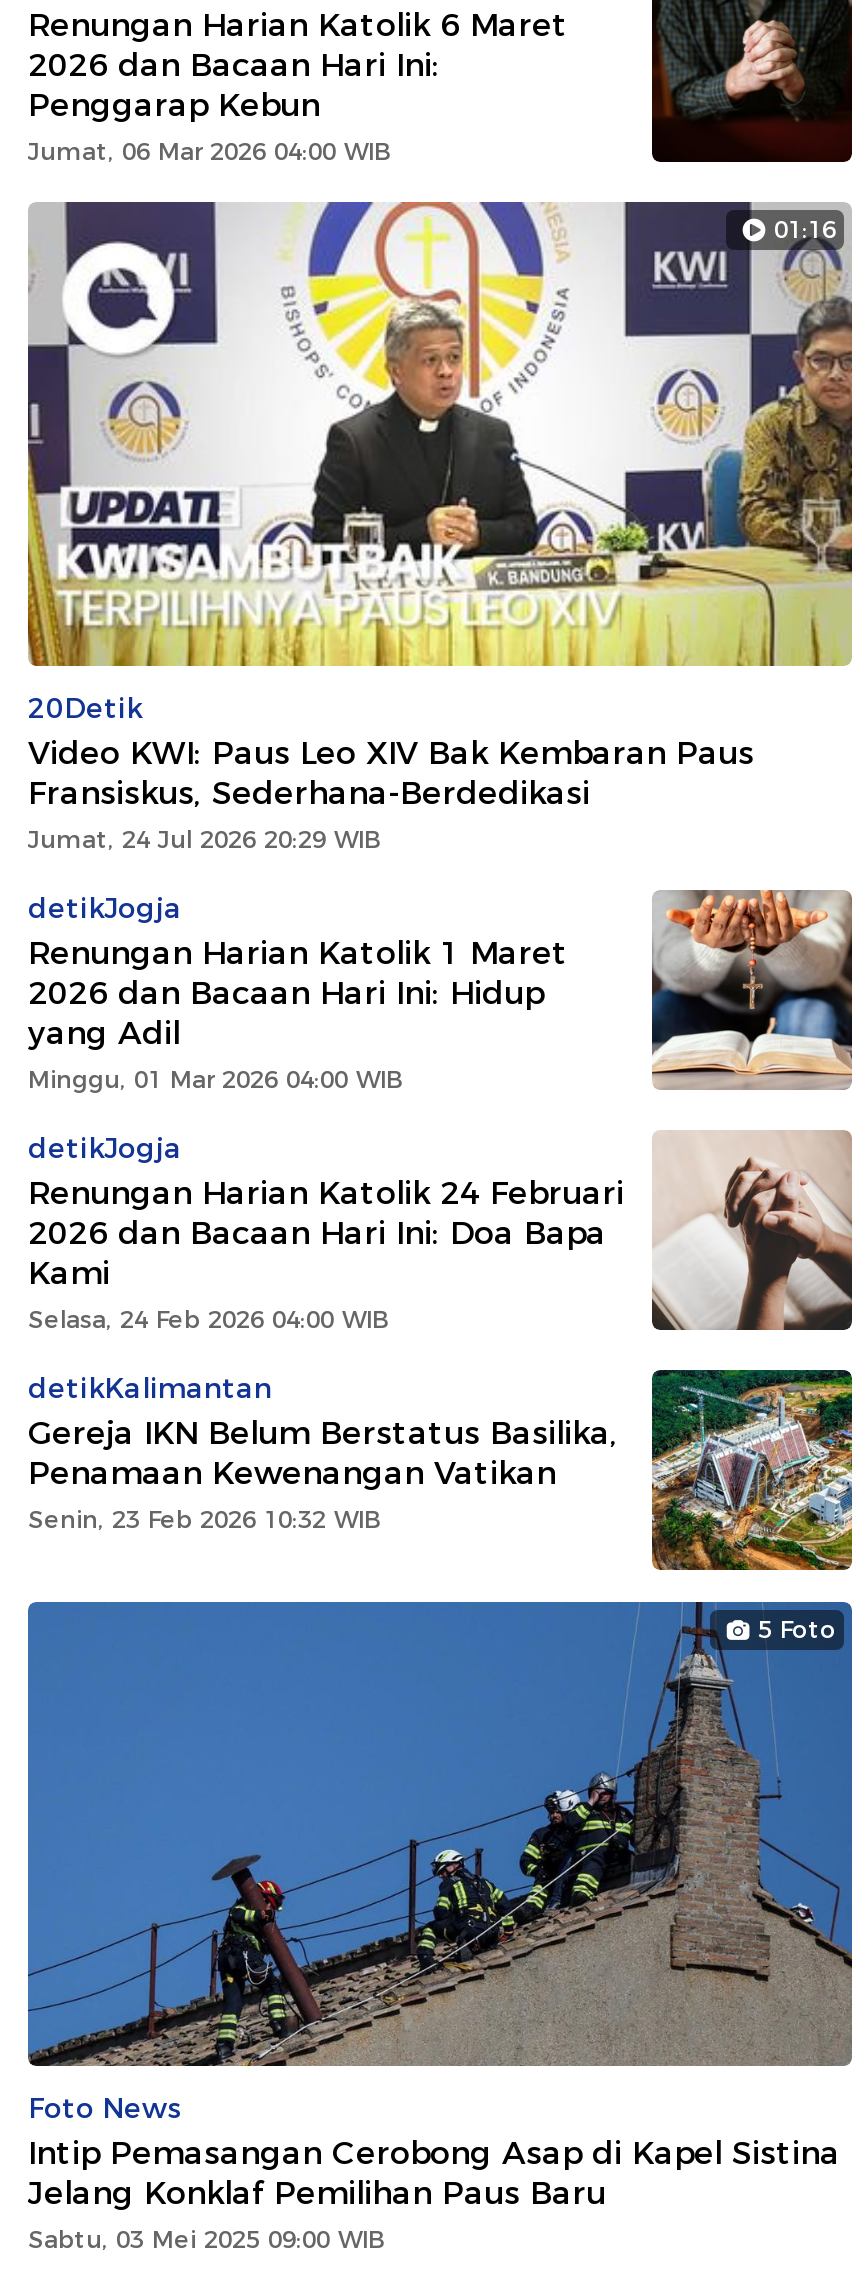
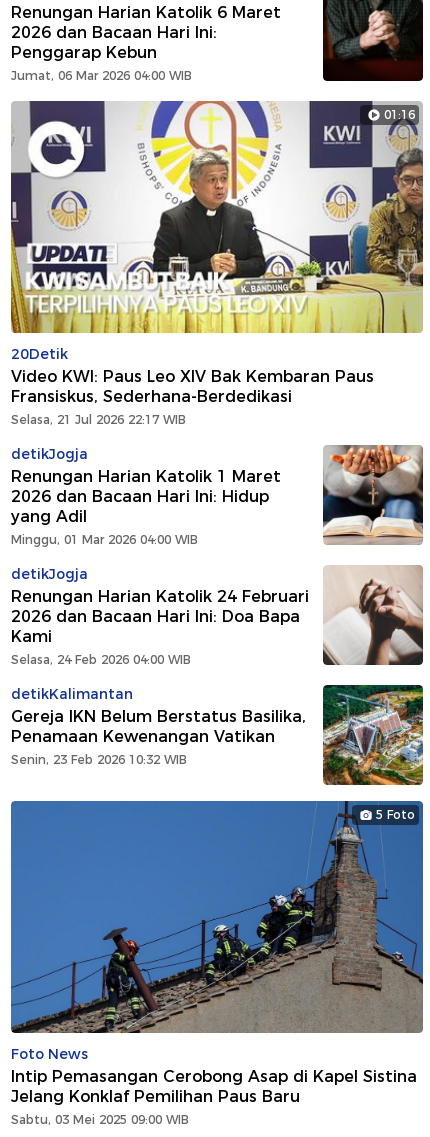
[28,824,380,854] Jumat, 24 Jul 2026 20:29 WIB -> [11,412,186,427] Selasa, 21 Jul 2026 22:17 WIB

